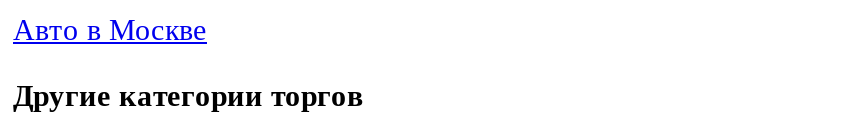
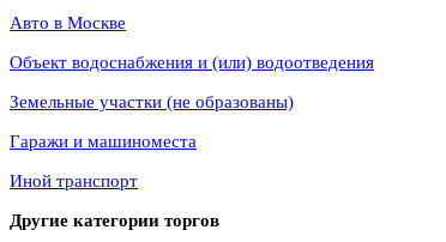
none -> [10,52,374,190] Объект водоснабжения и (или) водоотведения | Земельные участки (не образованы) | Гаражи и машиноместа | Иной транспорт

